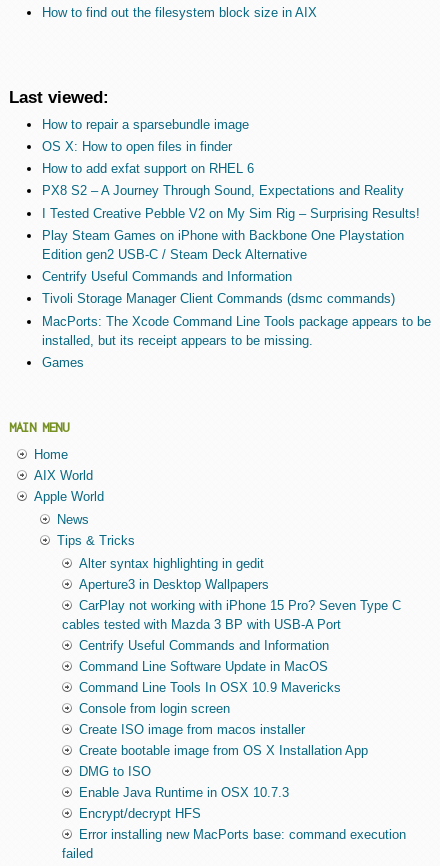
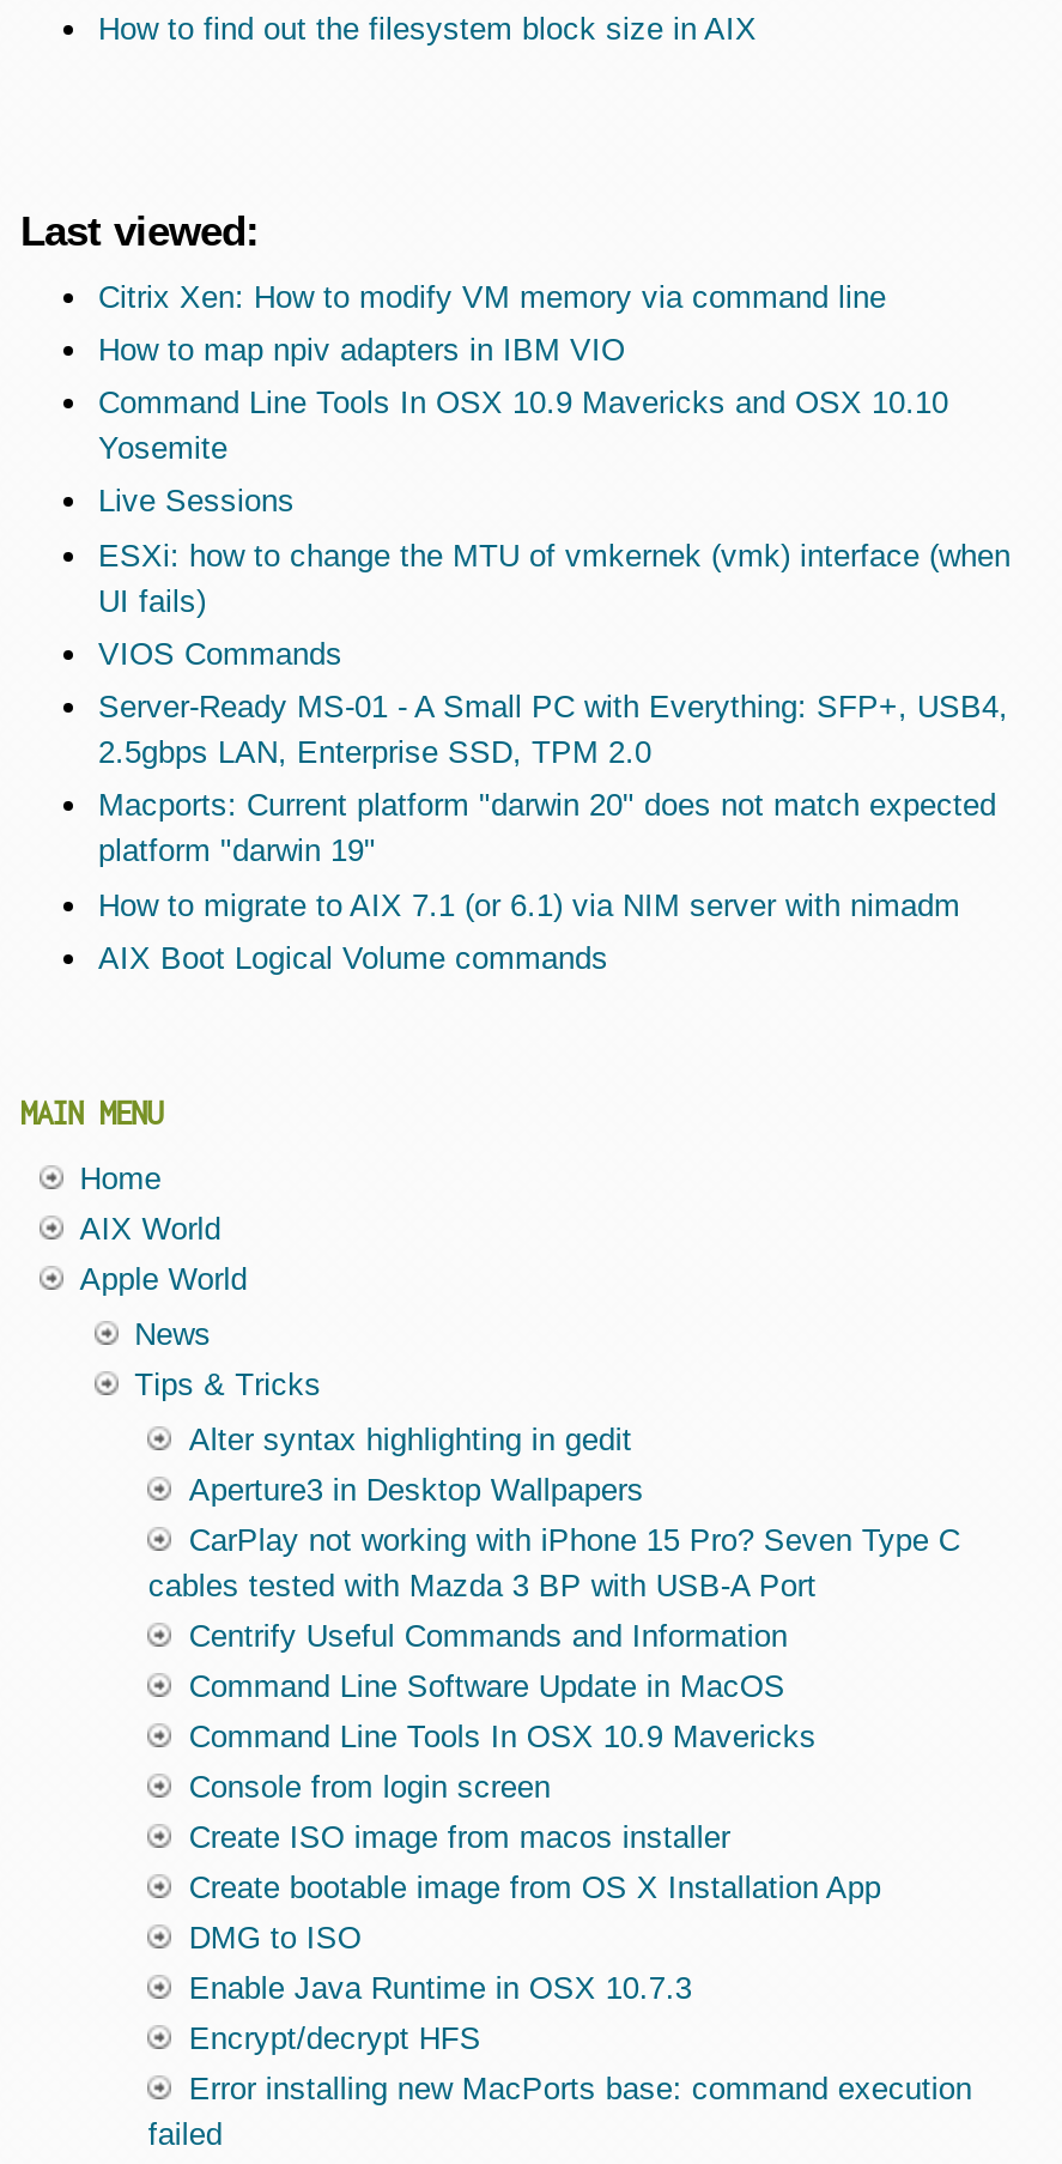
[41,117,248,132] How to repair a sparsebundle image -> [98,278,886,314] Citrix Xen: How to modify VM memory via command line
[41,139,231,154] OS X: How to open files in finder -> [98,332,625,368] How to map npiv adapters in IBM VIO
[41,161,253,176] How to add exfat support on RHEL 6 -> [98,385,948,466] Command Line Tools In OSX 10.9 Mavericks and OSX 10.10 | Yosemite
[41,183,403,198] PX8 S2 – A Journey Through Sound, Expectations and Reality -> [98,484,295,520] Live Sessions
[41,206,419,221] I Tested Creative Pebble V2 on My Sim Rig – Surprising Results! -> [98,537,1011,618] ESXi: how to change the MTU of vmkernek (vmk) interface (when | UI fails)
[41,228,403,262] Play Steam Games on iPhone with Backbone One Playstation | Edition gen2 USB-C / Steam Deck Alternative -> [98,636,342,672] VIOS Commands
[41,269,291,284] Centrify Useful Commands and Information -> [98,689,1008,771] Server-Ready MS-01 - A Small PC with Everything: SFP+, USB4, | 2.5gbps LAN, Enterprise SSD, TPM 2.0
[41,291,394,306] Tivoli Storage Manager Client Commands (dsmc commands) -> [98,788,996,869] Macports: Current platform "darwin 20" does not match expected | platform "darwin 19"
[41,314,430,348] MacPorts: The Xcode Command Line Tools package appears to be | installed, but its receipt appears to be missing. -> [98,887,960,923] How to migrate to AIX 7.1 (or 6.1) via NIM server with nimadm
[41,355,83,370] Games -> [98,940,608,976] AIX Boot Logical Volume commands

